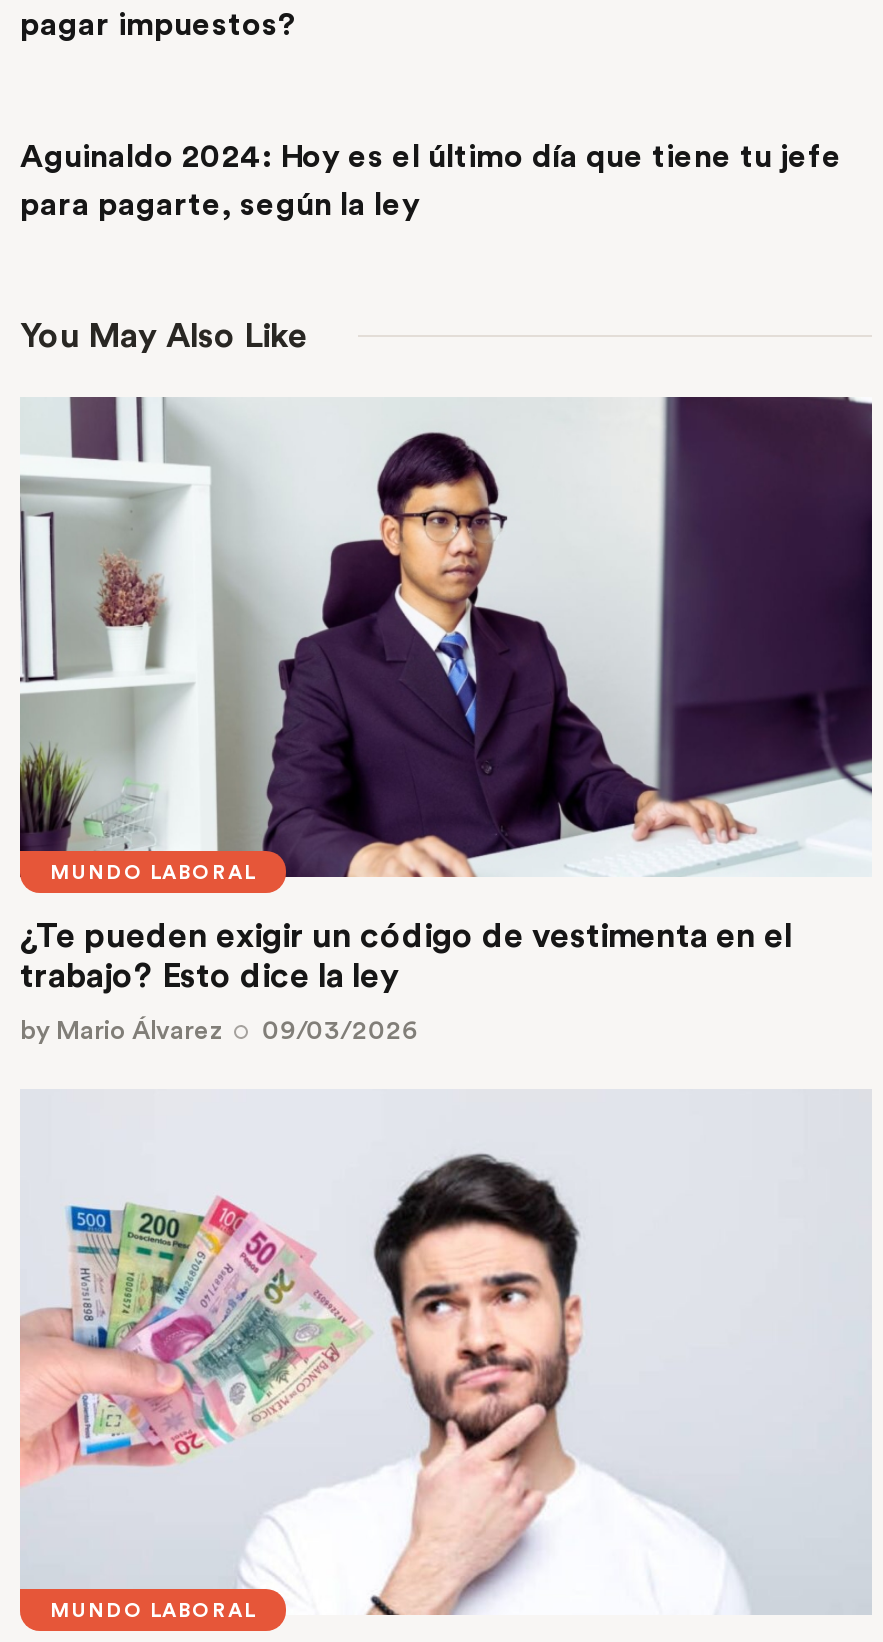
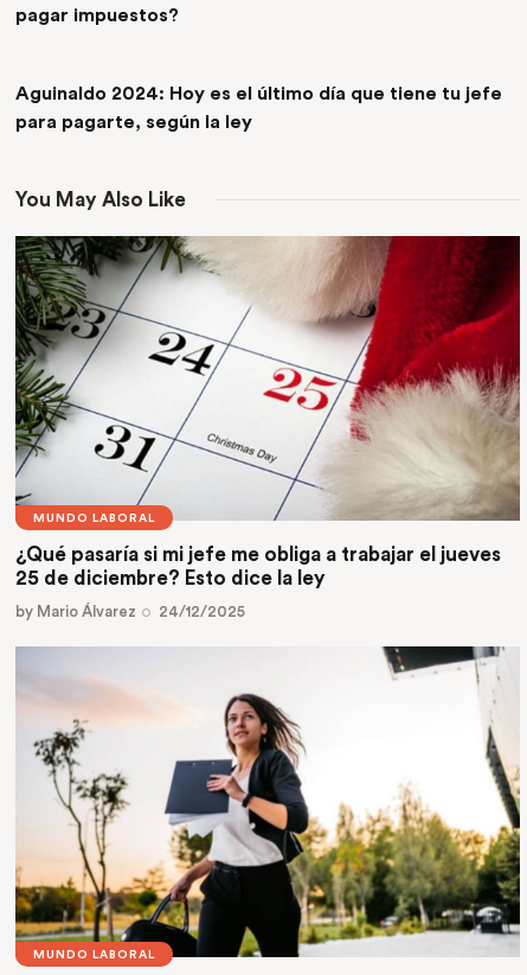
[18,395,874,992] [image] | ¿Te pueden exigir un código de vestimenta en el | trabajo? Esto dice la ley -> [14,235,521,589] [image] | ¿Qué pasaría si mi jefe me obliga a trabajar el jueves | 25 de diciembre? Esto dice la ley
[20,1017,418,1043] by Mario Álvarez 09/03/2026 -> [15,604,245,619] by Mario Álvarez 24/12/2025
[20,1089,872,1615] [image] -> [14,645,521,958] [image]

